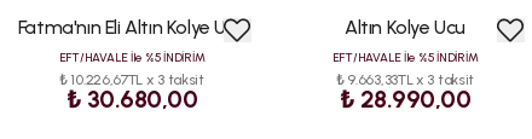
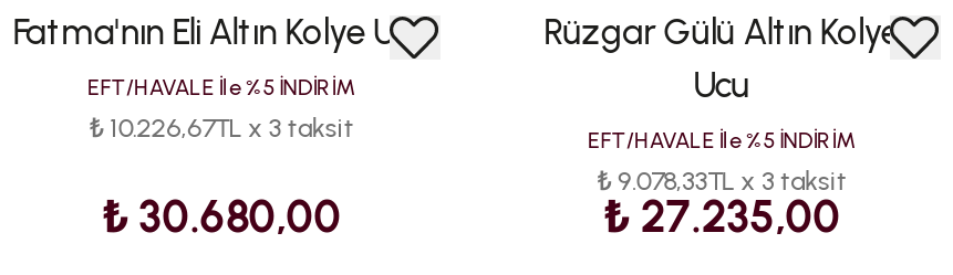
[345,16,465,39] Altın Kolye Ucu -> [544,11,900,106] Rüzgar Gülü Altın Kolye | Ucu
[336,71,474,88] ₺ 9.663,33TL x 3 taksit -> [596,166,847,197] ₺ 9.078,33TL x 3 taksit
[340,85,471,114] ₺ 28.990,00 -> [603,190,841,243] ₺ 27.235,00

